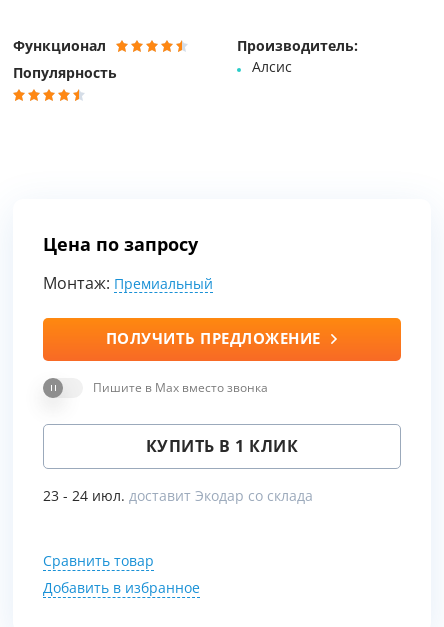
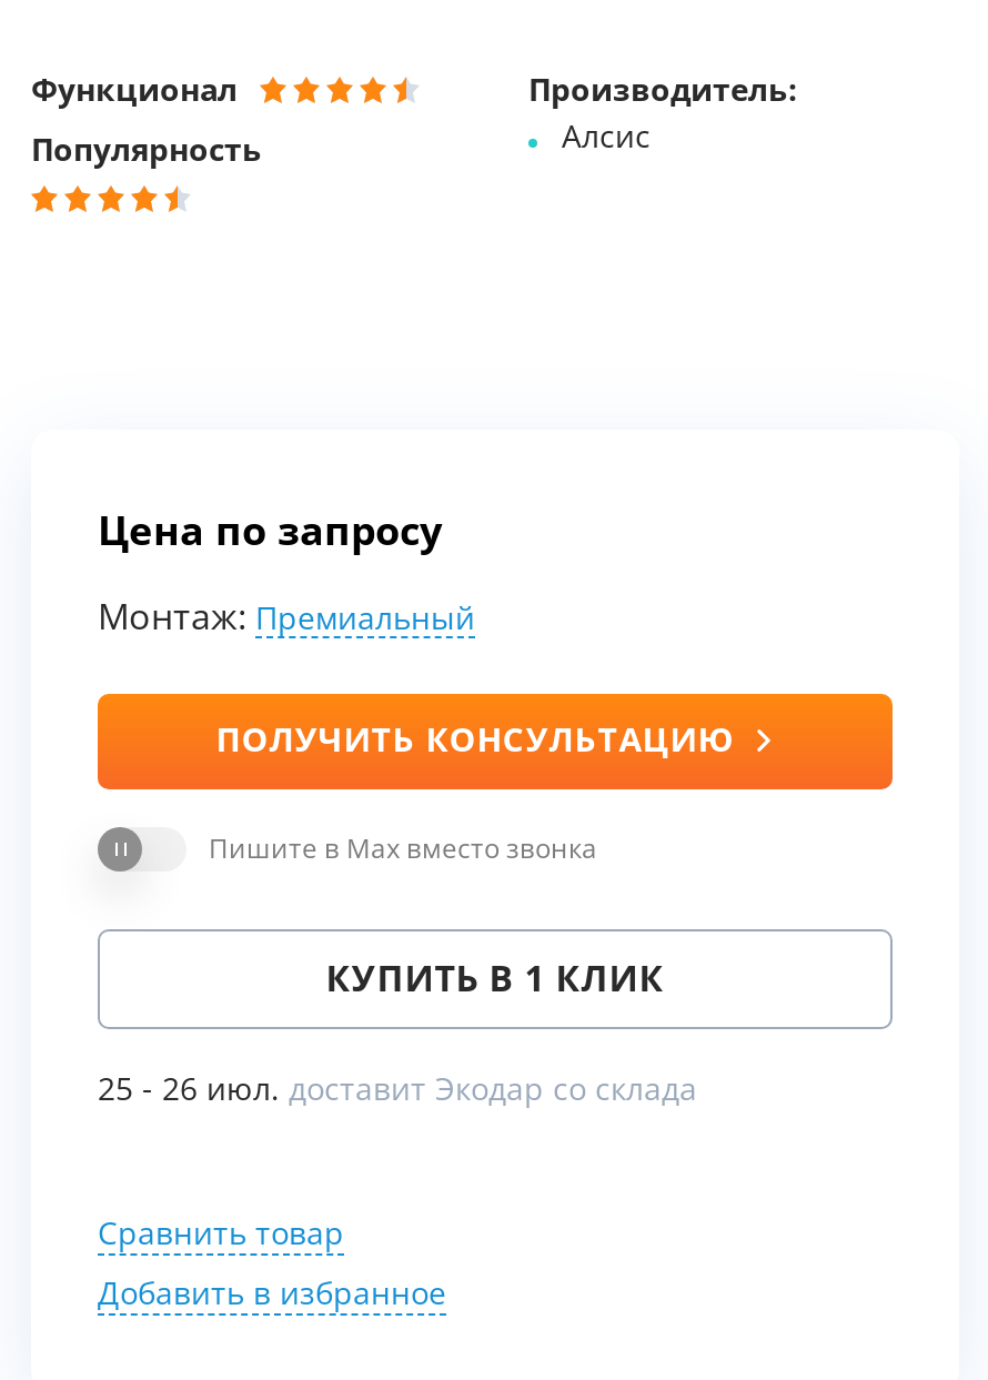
[105,330,320,348] ПОЛУЧИТЬ ПРЕДЛОЖЕНИЕ -> [216,721,734,760] ПОЛУЧИТЬ КОНСУЛЬТАЦИЮ
[43,488,313,504] 23 - 24 июл. доставит Экодар со склада -> [98,1071,697,1107] 25 - 26 июл. доставит Экодар со склада

